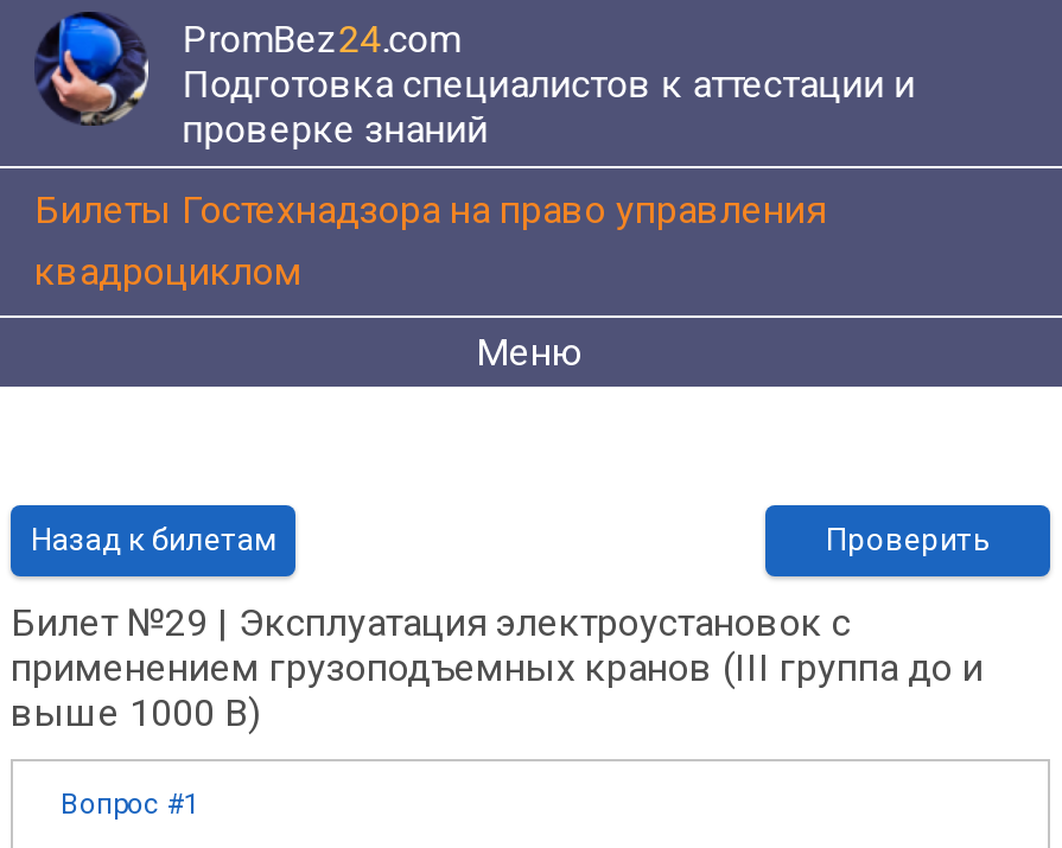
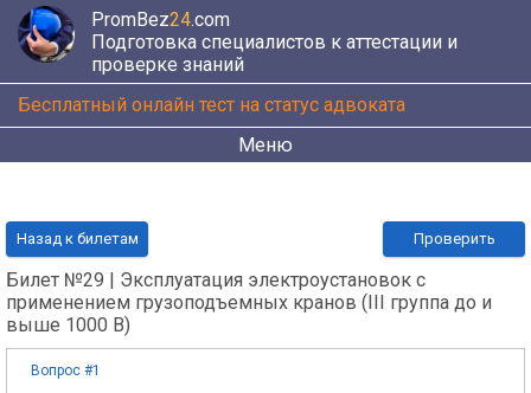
[34,187,825,294] Билеты Гостехнадзора на право управления | квадроциклом -> [18,94,405,116] Бесплатный онлайн тест на статус адвоката

